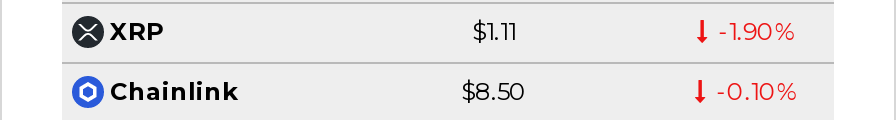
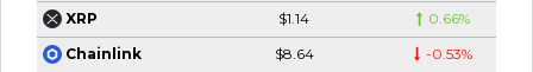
[472,15,516,45] $1.11 -> [278,9,309,27] $1.14
[719,15,793,45] -1.90% -> [429,9,470,27] 0.66%
[461,75,527,105] $8.50 -> [274,44,313,62] $8.64
[717,75,795,105] -0.10% -> [426,44,473,62] -0.53%

